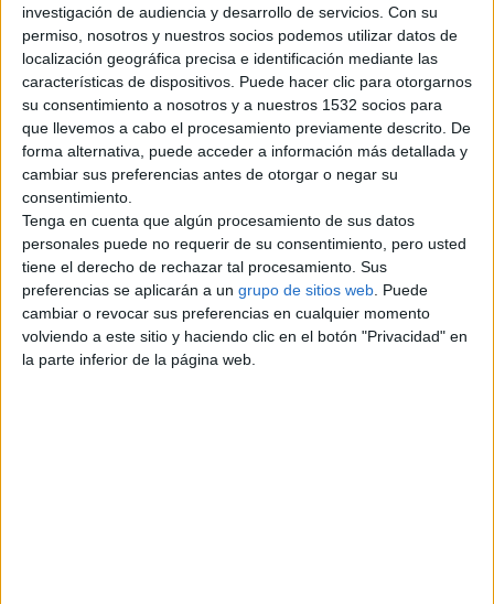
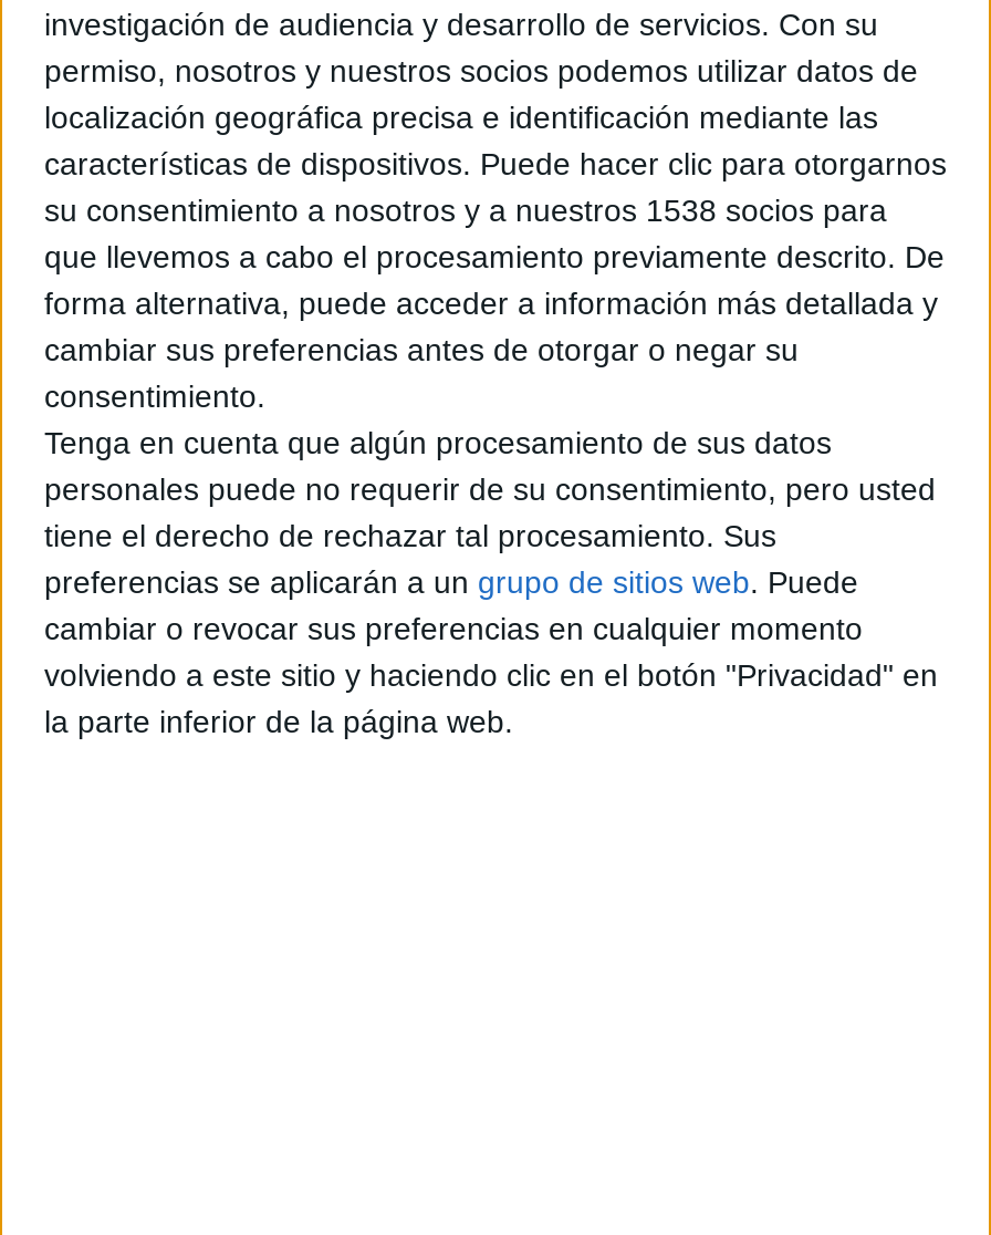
[22,96,442,114] su consentimiento a nosotros y a nuestros 1532 socios para -> [44,193,887,229] su consentimiento a nosotros y a nuestros 1538 socios para

